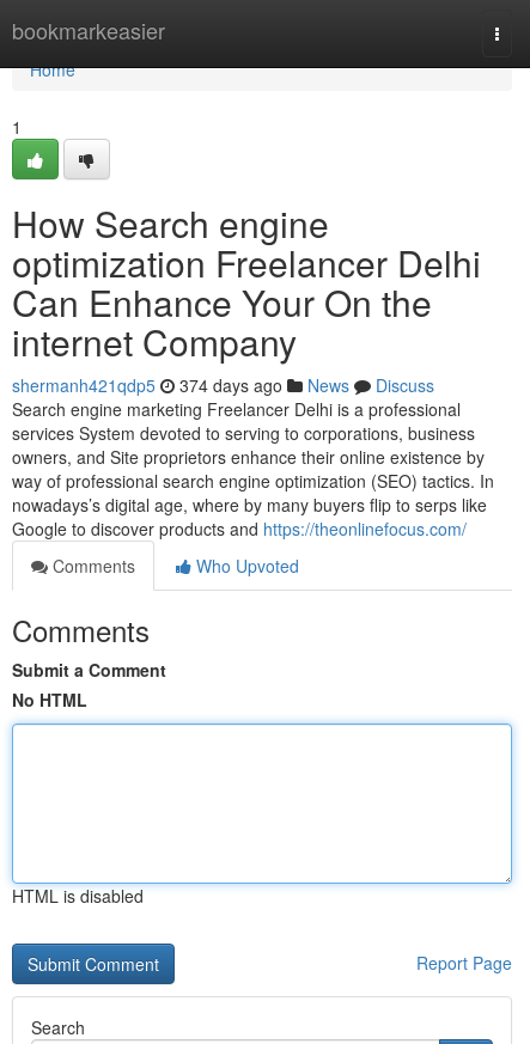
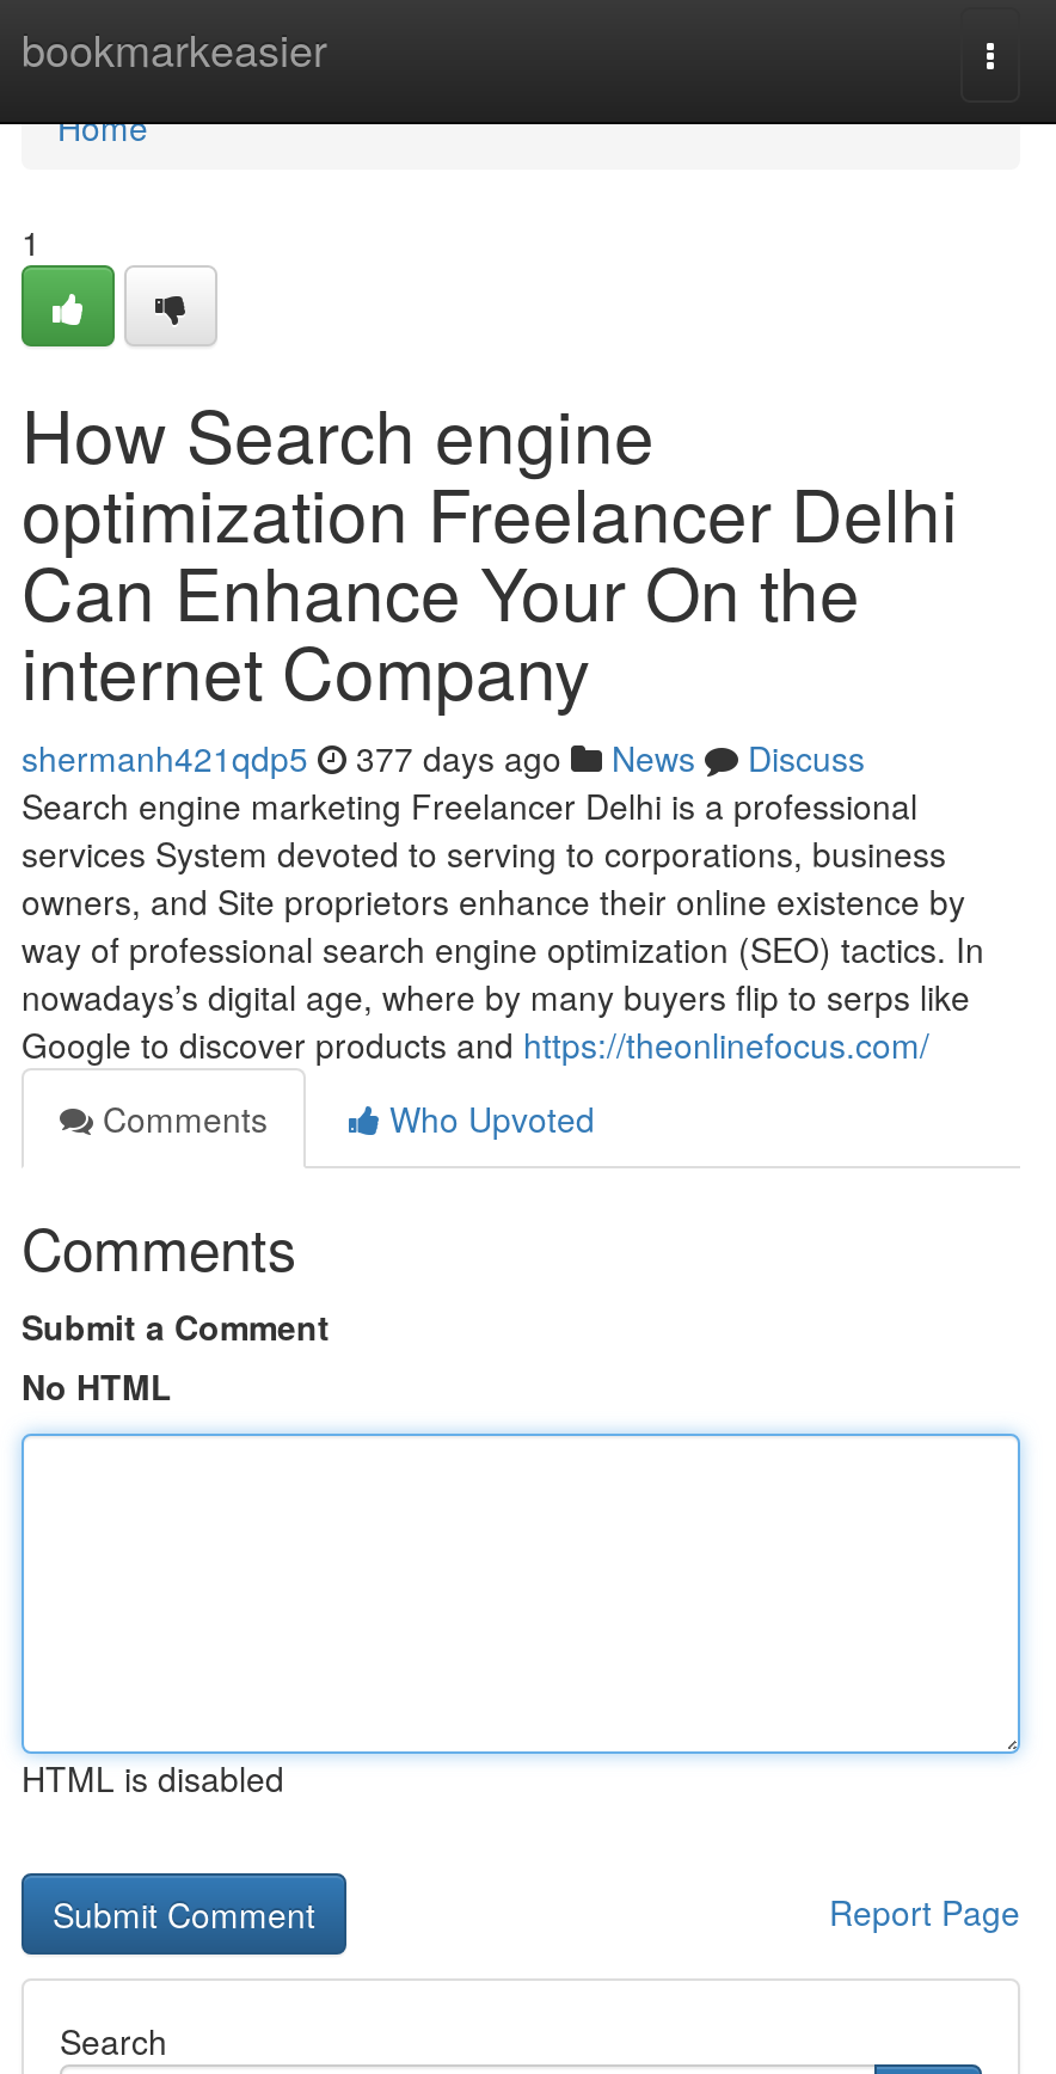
[12,373,434,397] shermanh421qdp5 374 days ago News Discuss -> [22,734,865,781] shermanh421qdp5 377 days ago News Discuss

